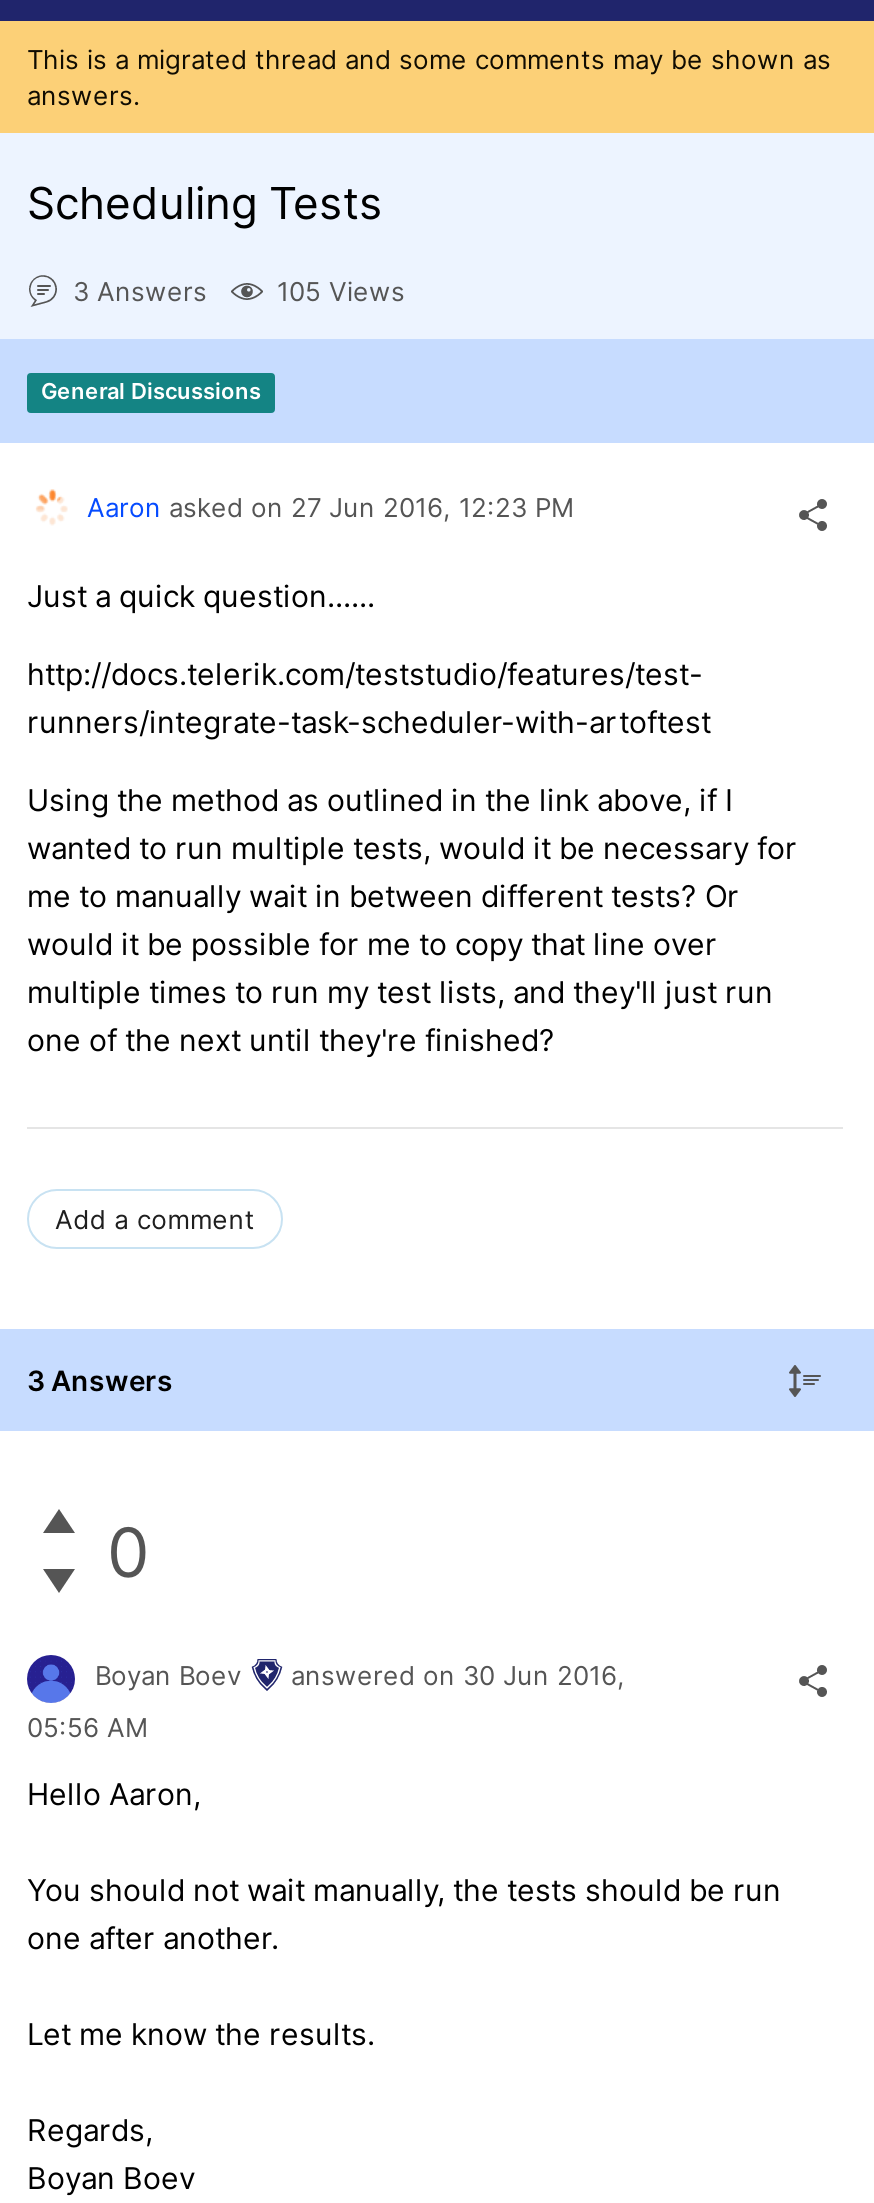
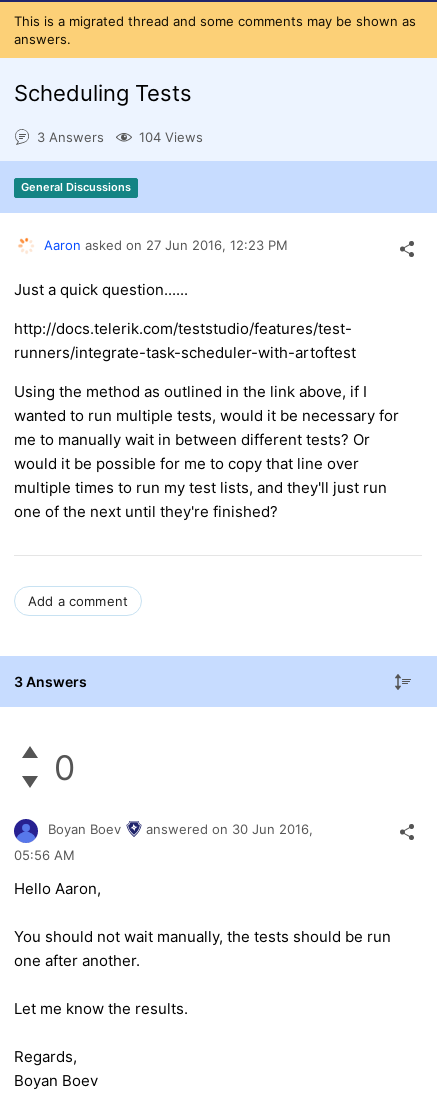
[277,276,405,308] 105 Views -> [139,129,203,145] 104 Views

